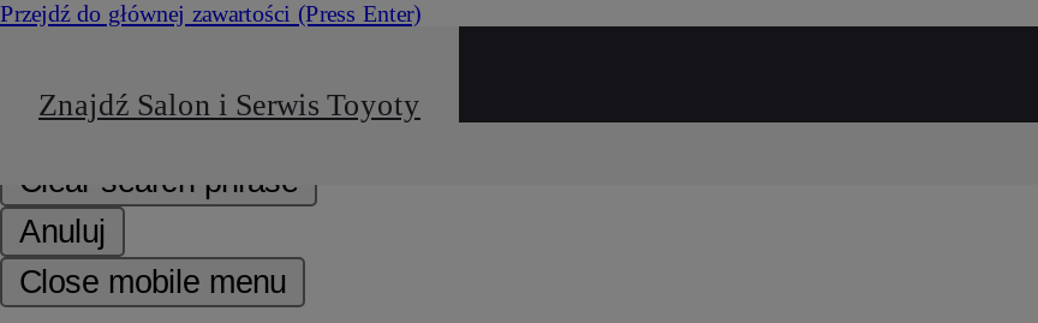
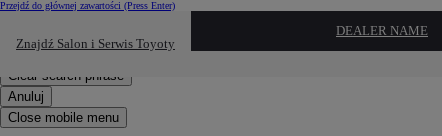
none -> [336,23,428,38] DEALER NAME

